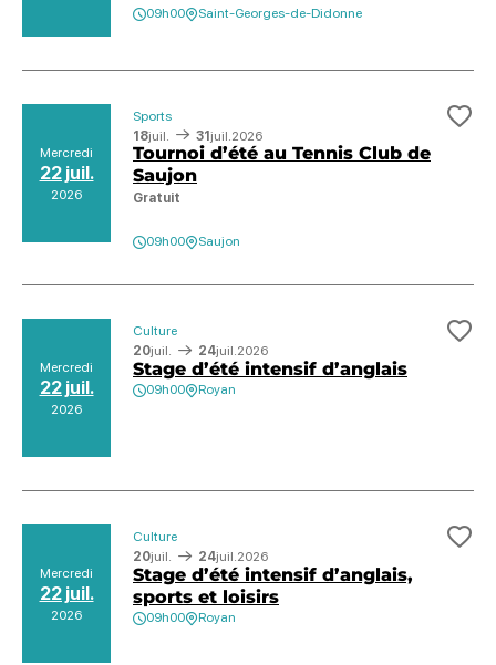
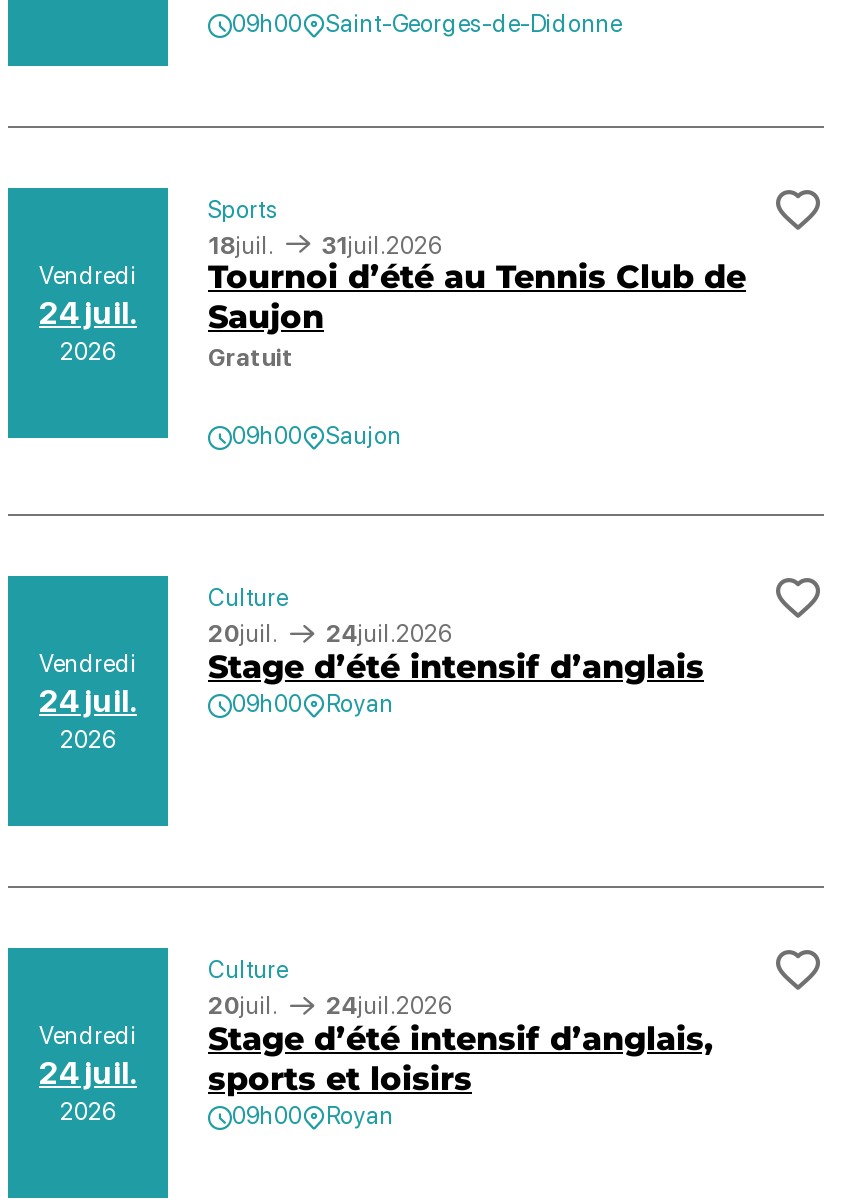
[39,144,94,183] Mercredi | 22 juil. -> [39,261,137,331] Vendredi | 24 juil.
[39,359,94,398] Mercredi | 22 juil. -> [39,650,137,720] Vendredi | 24 juil.
[39,565,94,604] Mercredi | 22 juil. -> [39,1022,137,1092] Vendredi | 24 juil.

